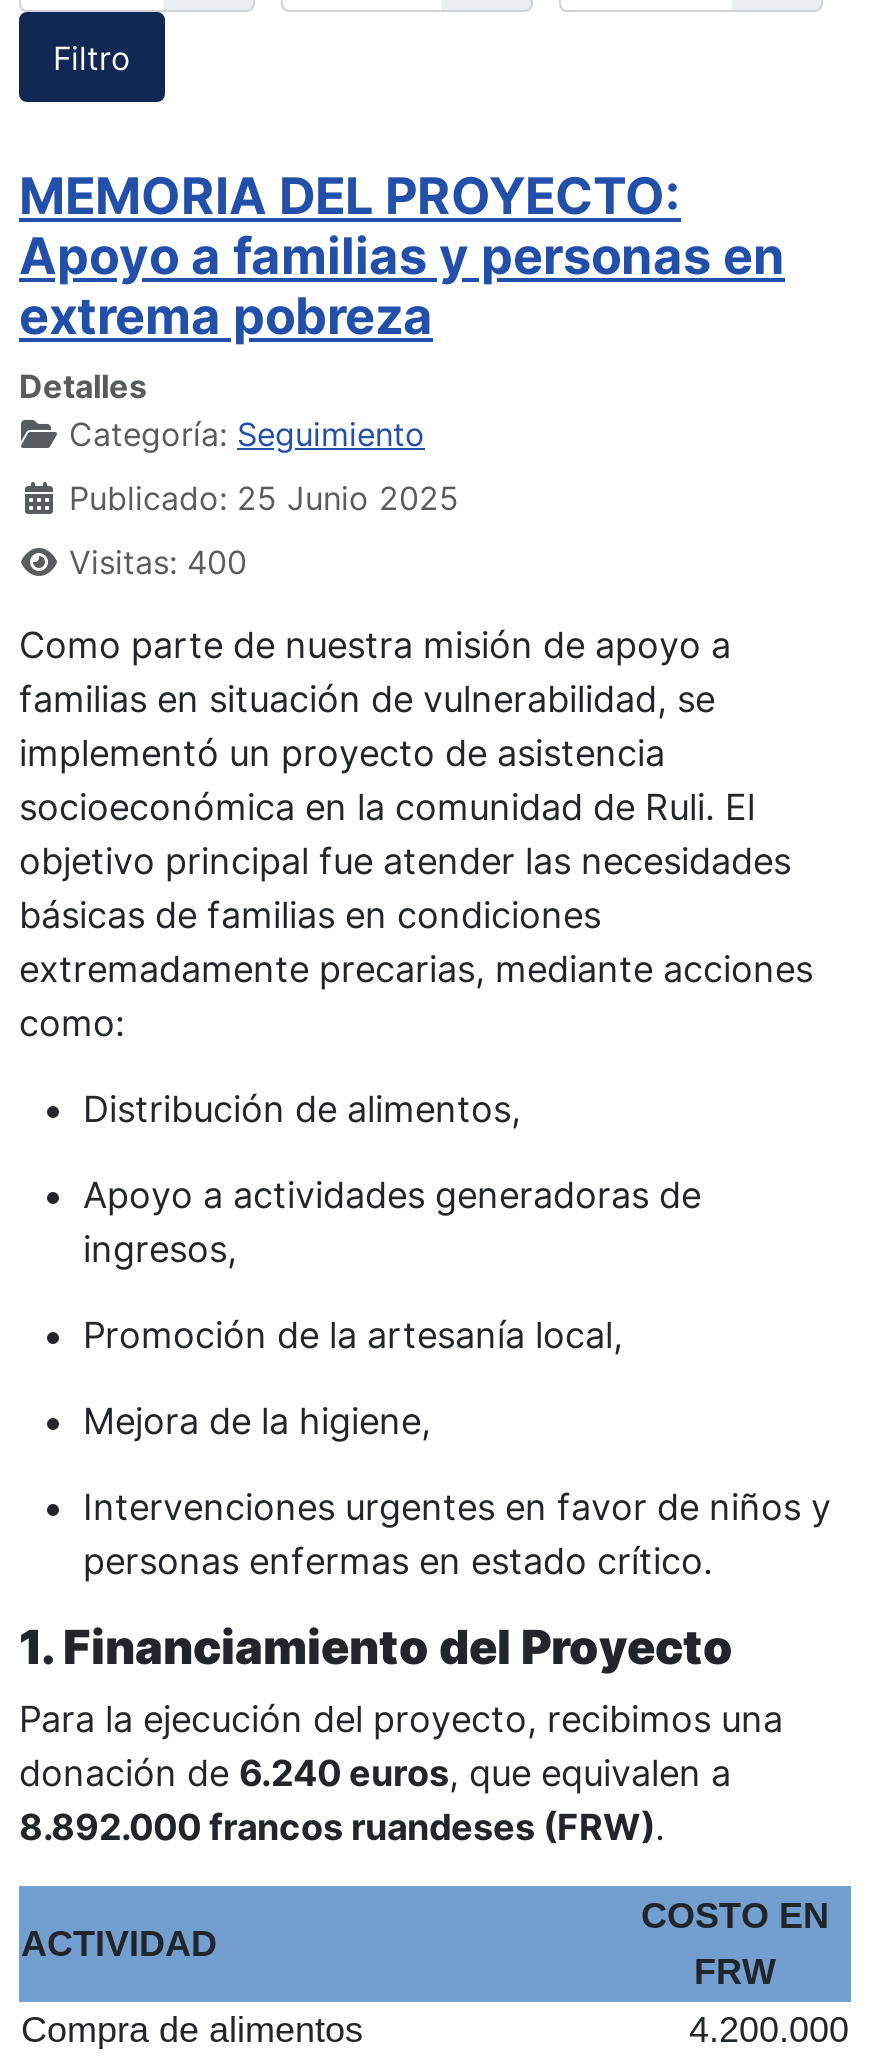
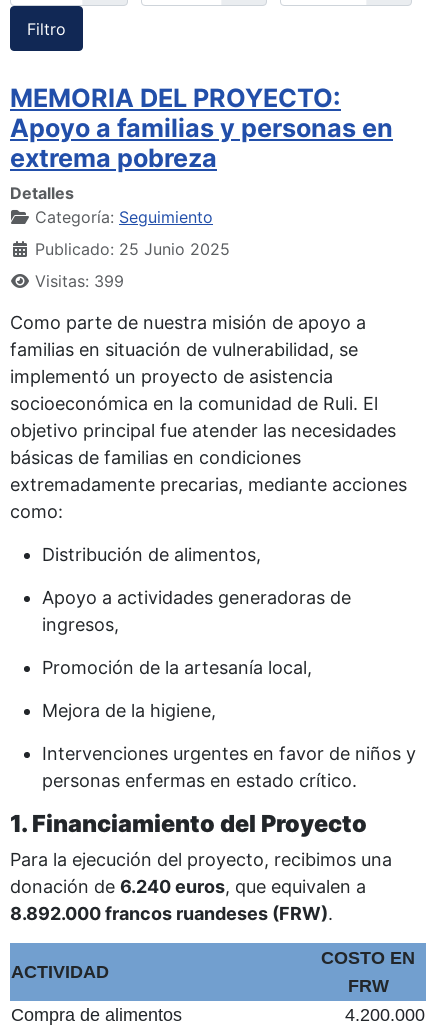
[69,542,247,582] Visitas: 400 -> [35,271,124,291] Visitas: 399

